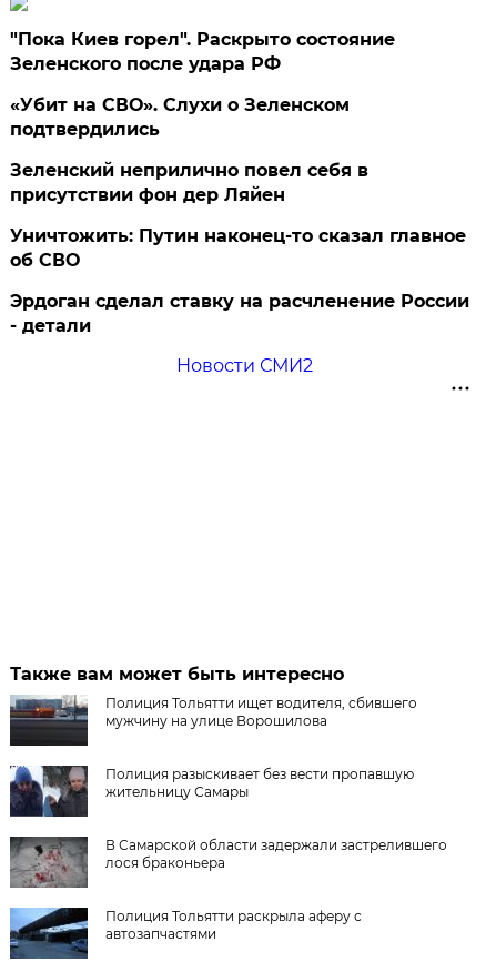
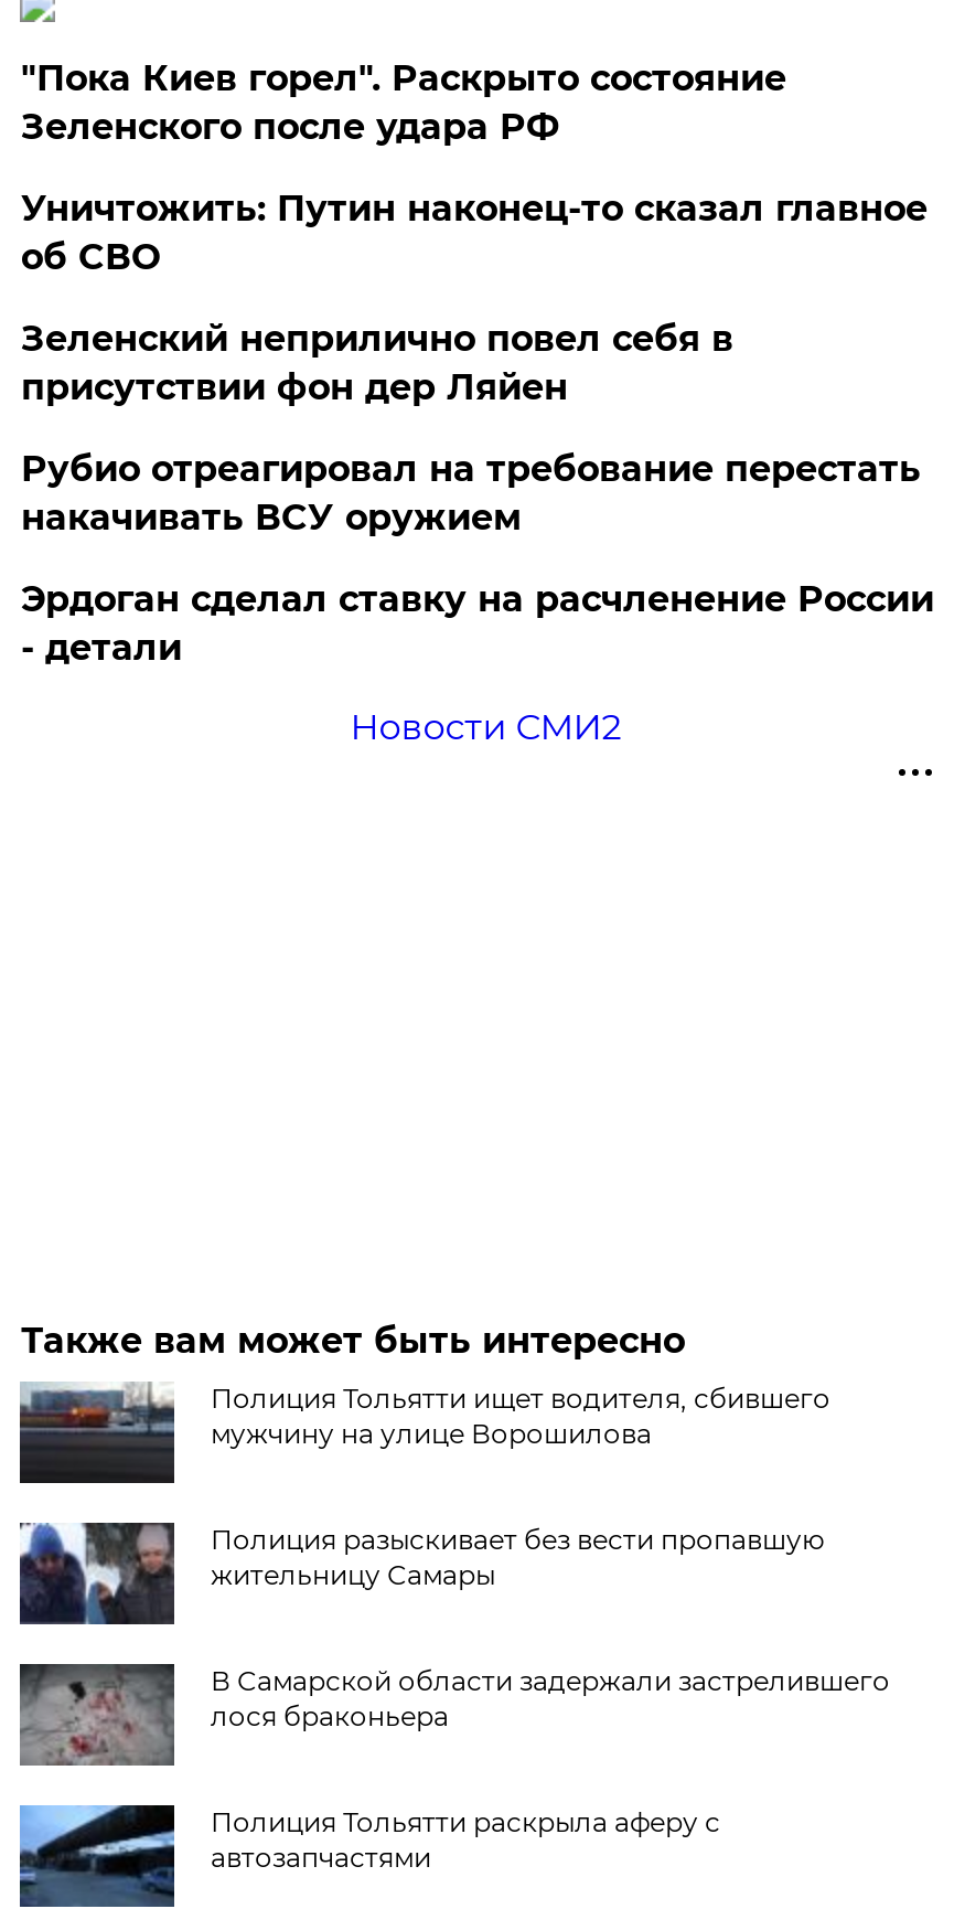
[10,94,350,140] «Убит на СВО». Слухи о Зеленском | подтвердились -> none
none -> [21,448,921,538] Рубио отреагировал на требование перестать | накачивать ВСУ оружием
moved [10,225,466,271] -> [21,187,927,278]: Уничтожить: Путин наконец-то сказал главное | об СВО

